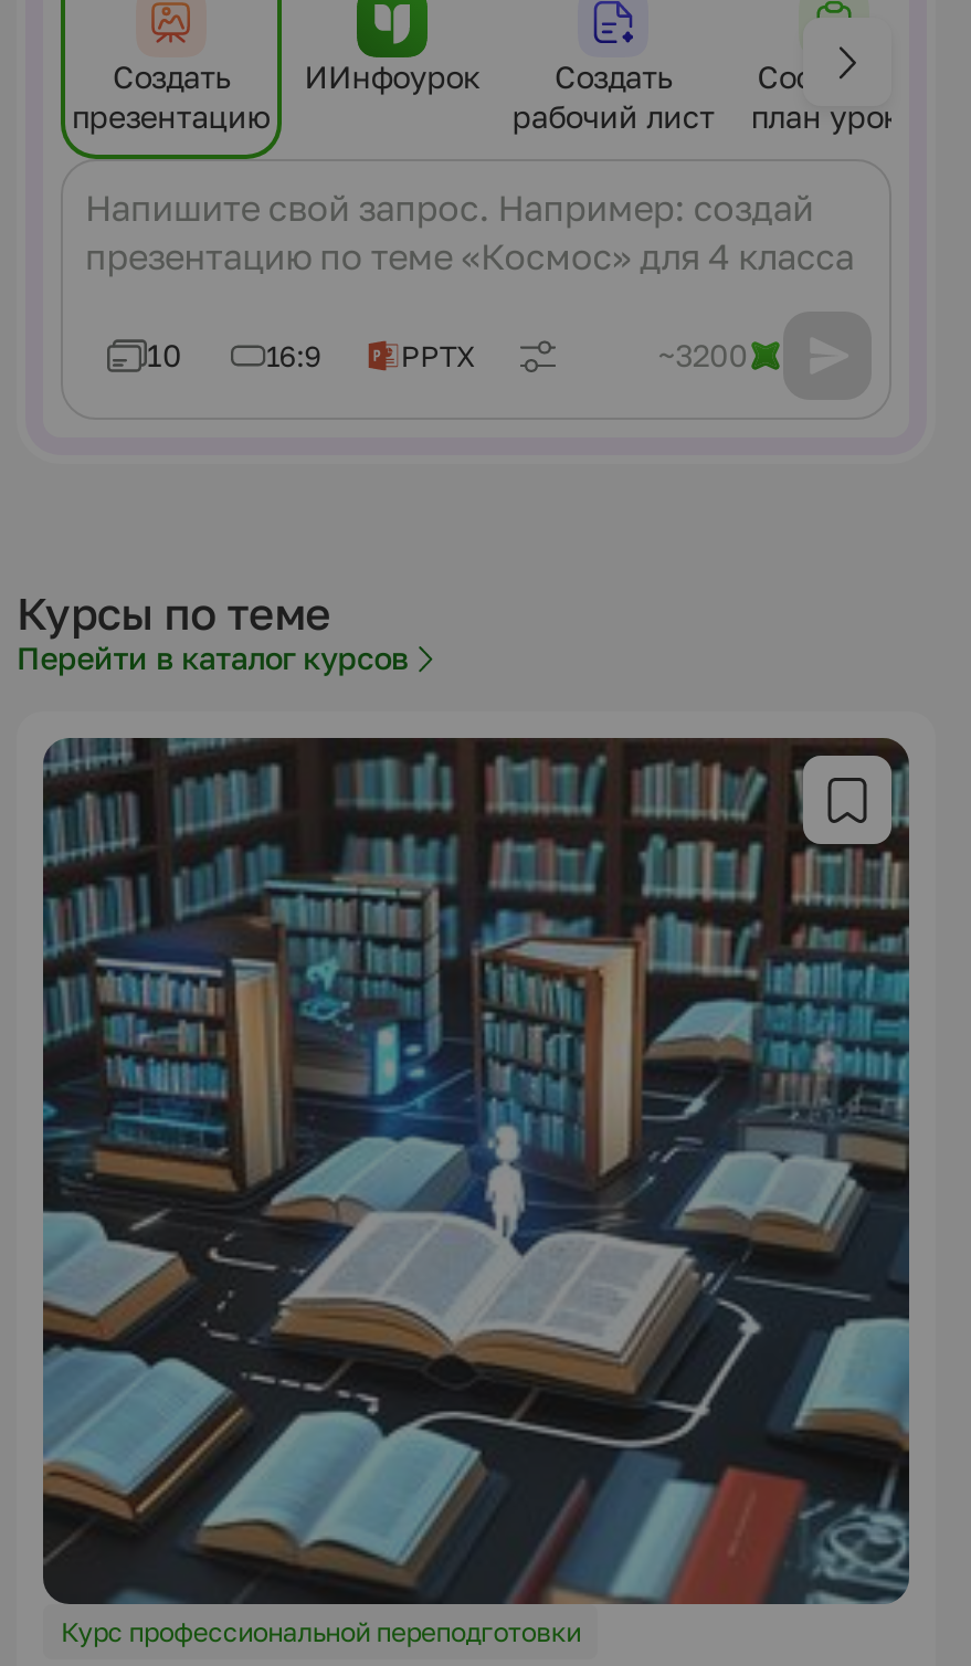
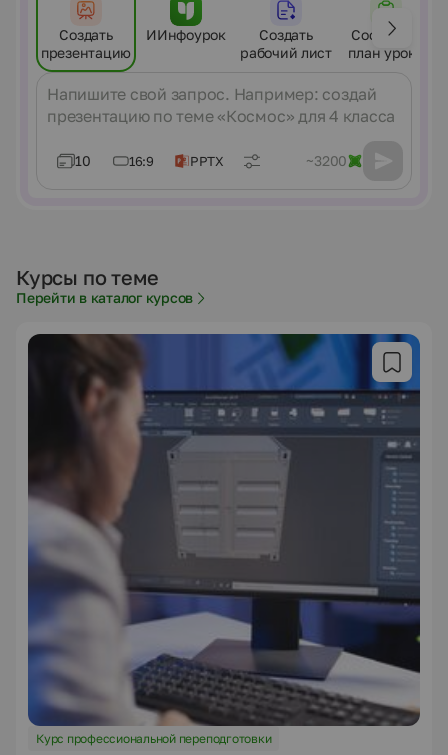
[41,736,911,1606] [image] -> [27,333,421,727] [image]

